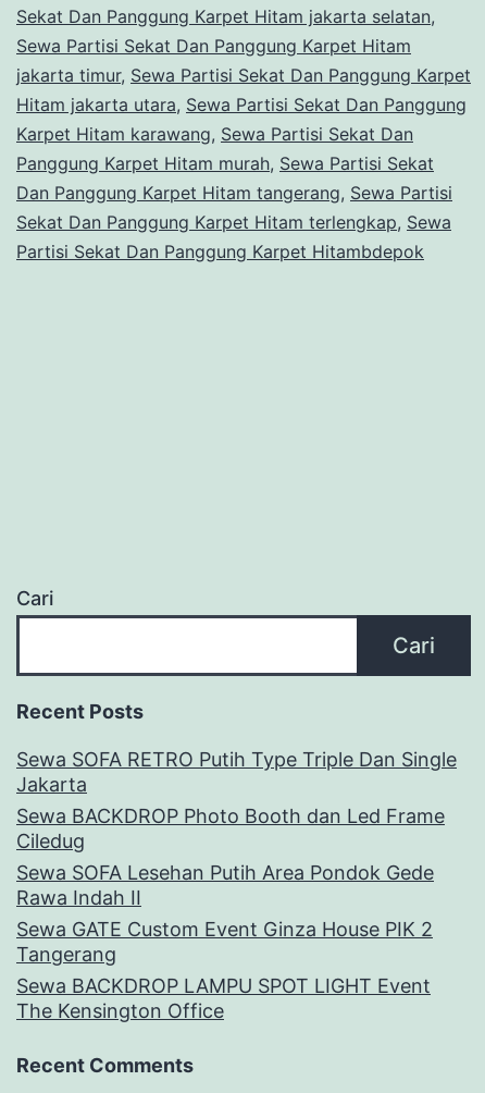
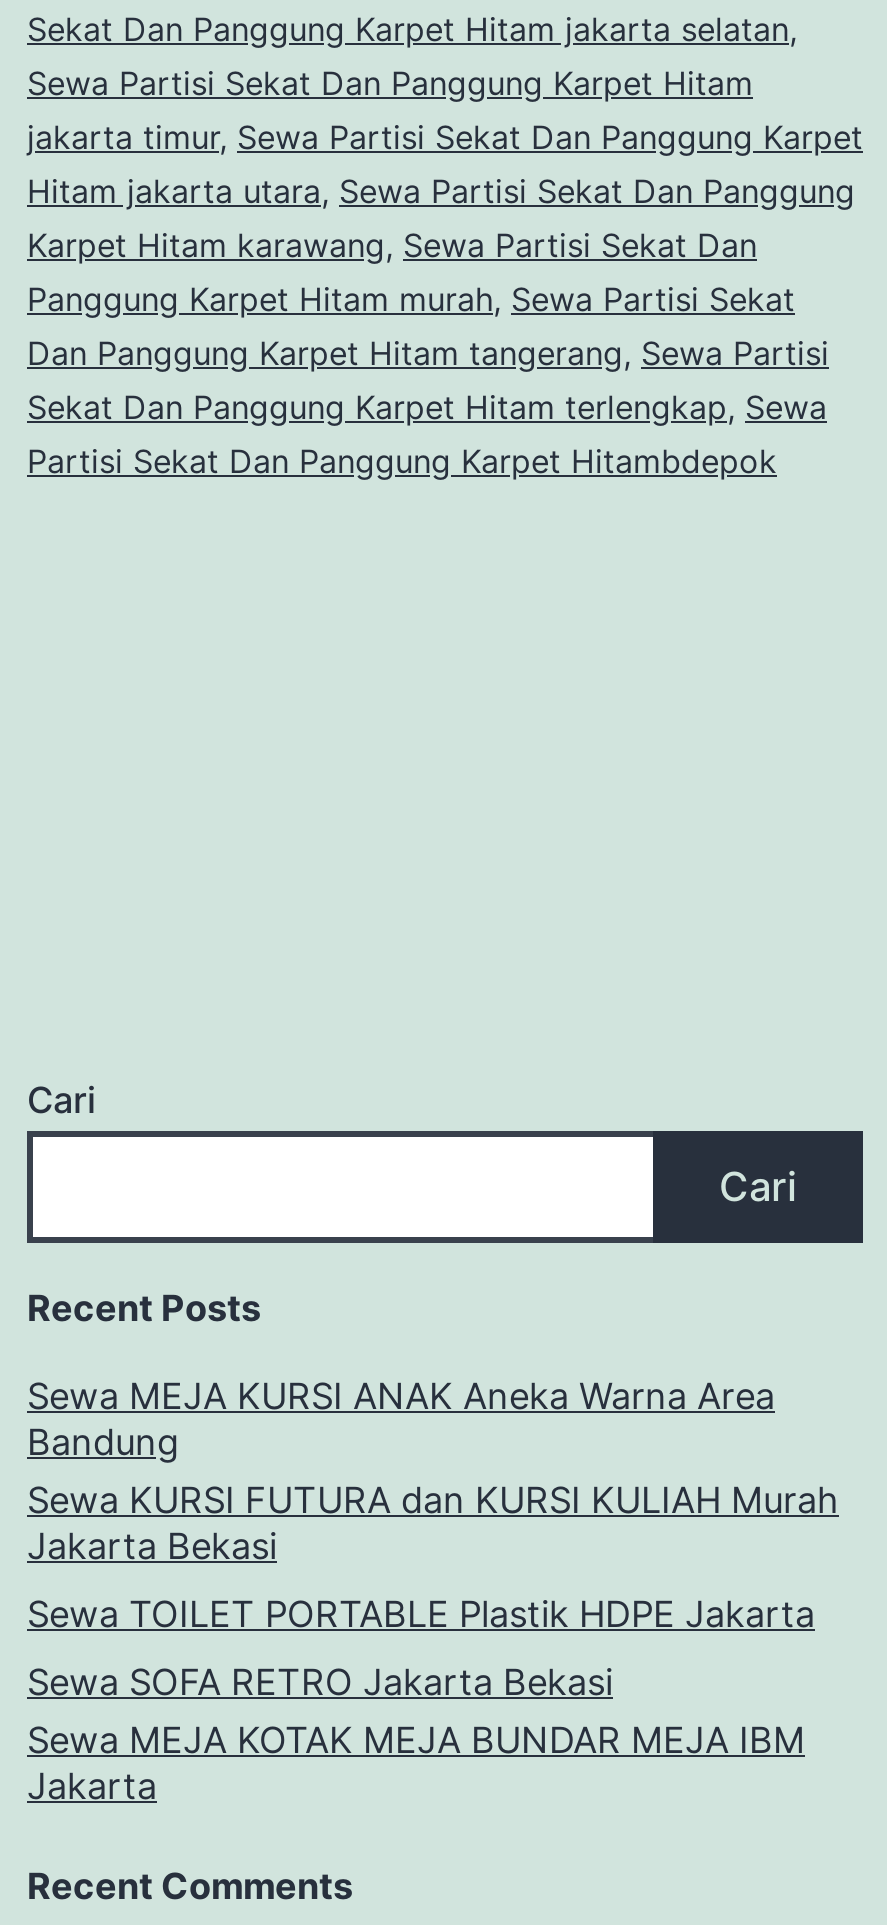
[16,748,457,771] Sewa SOFA RETRO Putih Type Triple Dan Single -> [27,1375,839,1761] Sewa MEJA KURSI ANAK Aneka Warna Area | Bandung | Sewa KURSI FUTURA dan KURSI KULIAH Murah | Jakarta Bekasi | Sewa TOILET PORTABLE Plastik HDPE Jakarta | Sewa SOFA RETRO Jakarta Bekasi | Sewa MEJA KOTAK MEJA BUNDAR MEJA IBM
moved [16,773,87,796] -> [27,1765,157,1807]: Jakarta
[16,805,445,1023] Sewa BACKDROP Photo Booth dan Led Frame | Ciledug | Sewa SOFA Lesehan Putih Area Pondok Gede | Rawa Indah II | Sewa GATE Custom Event Ginza House PIK 2 | Tangerang | Sewa BACKDROP LAMPU SPOT LIGHT Event | The Kensington Office -> none

